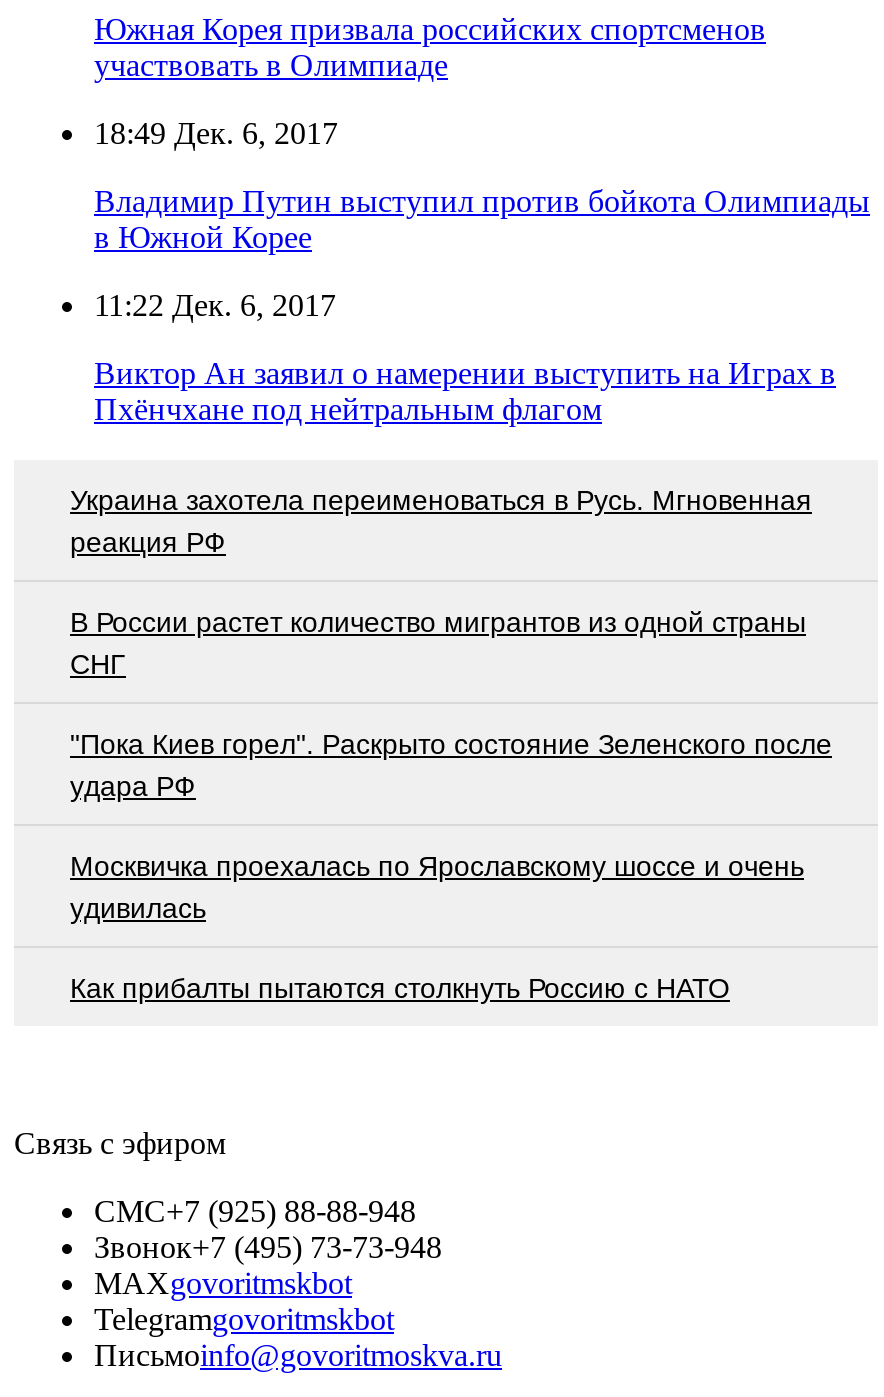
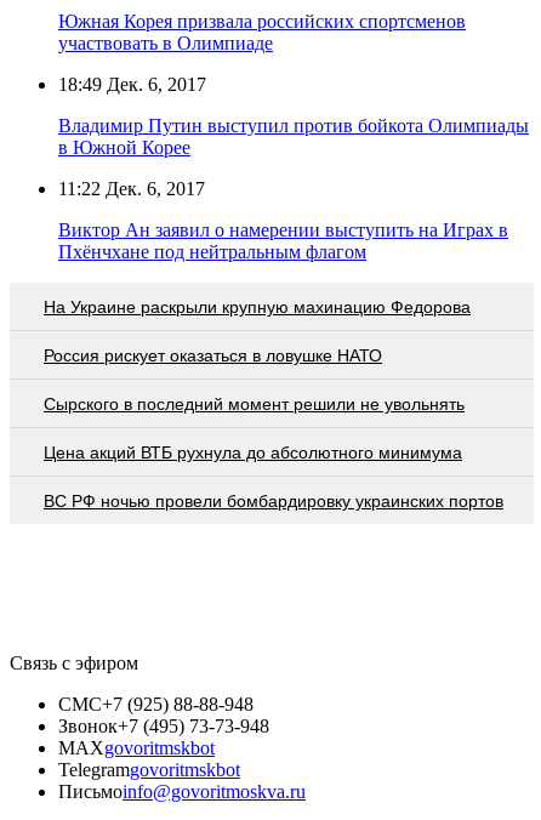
[70,483,812,557] Украина захотела переименоваться в Русь. Мгновенная | реакция РФ -> [44,297,471,316] На Украине раскрыли крупную махинацию Федорова
[70,605,806,679] В России растет количество мигрантов из одной страны | СНГ -> [44,345,382,365] Россия рискует оказаться в ловушке НАТО
[70,727,832,801] "Пока Киев горел". Раскрыто состояние Зеленского после | удара РФ -> [44,394,465,413] Сырского в последний момент решили не увольнять
[70,849,804,923] Москвичка проехалась по Ярославскому шоссе и очень | удивилась -> [44,442,462,462] Цена акций ВТБ рухнула до абсолютного минимума
[70,971,730,1003] Как прибалты пытаются столкнуть Россию с НАТО -> [44,491,503,510] ВС РФ ночью провели бомбардировку украинских портов

